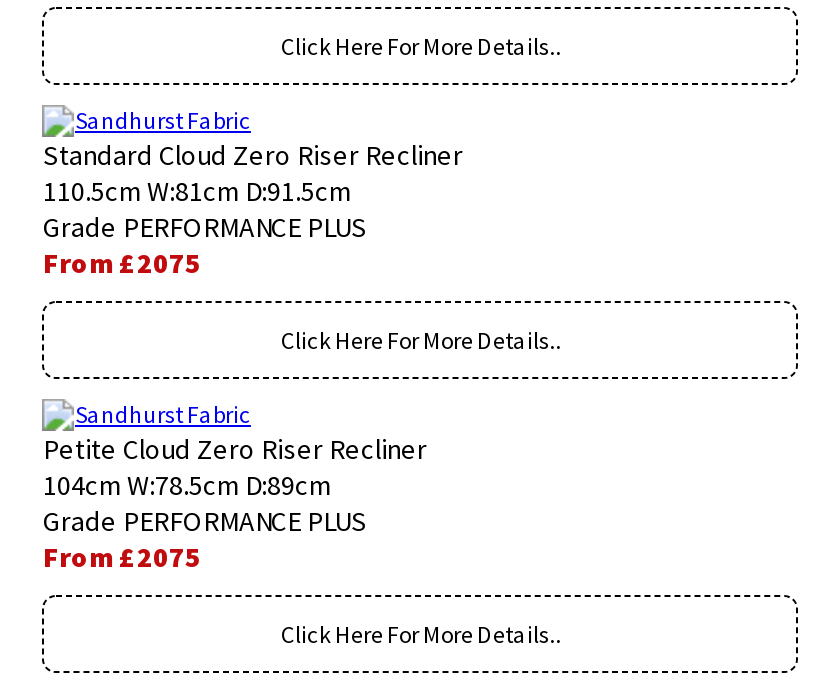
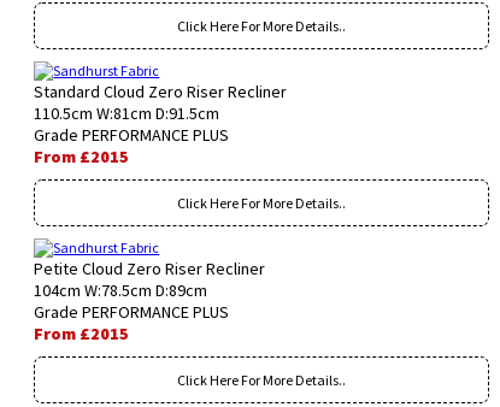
[43,245,201,281] From £2075 -> [34,146,130,167] From £2015
[43,539,201,575] From £2075 -> [34,323,130,344] From £2015

